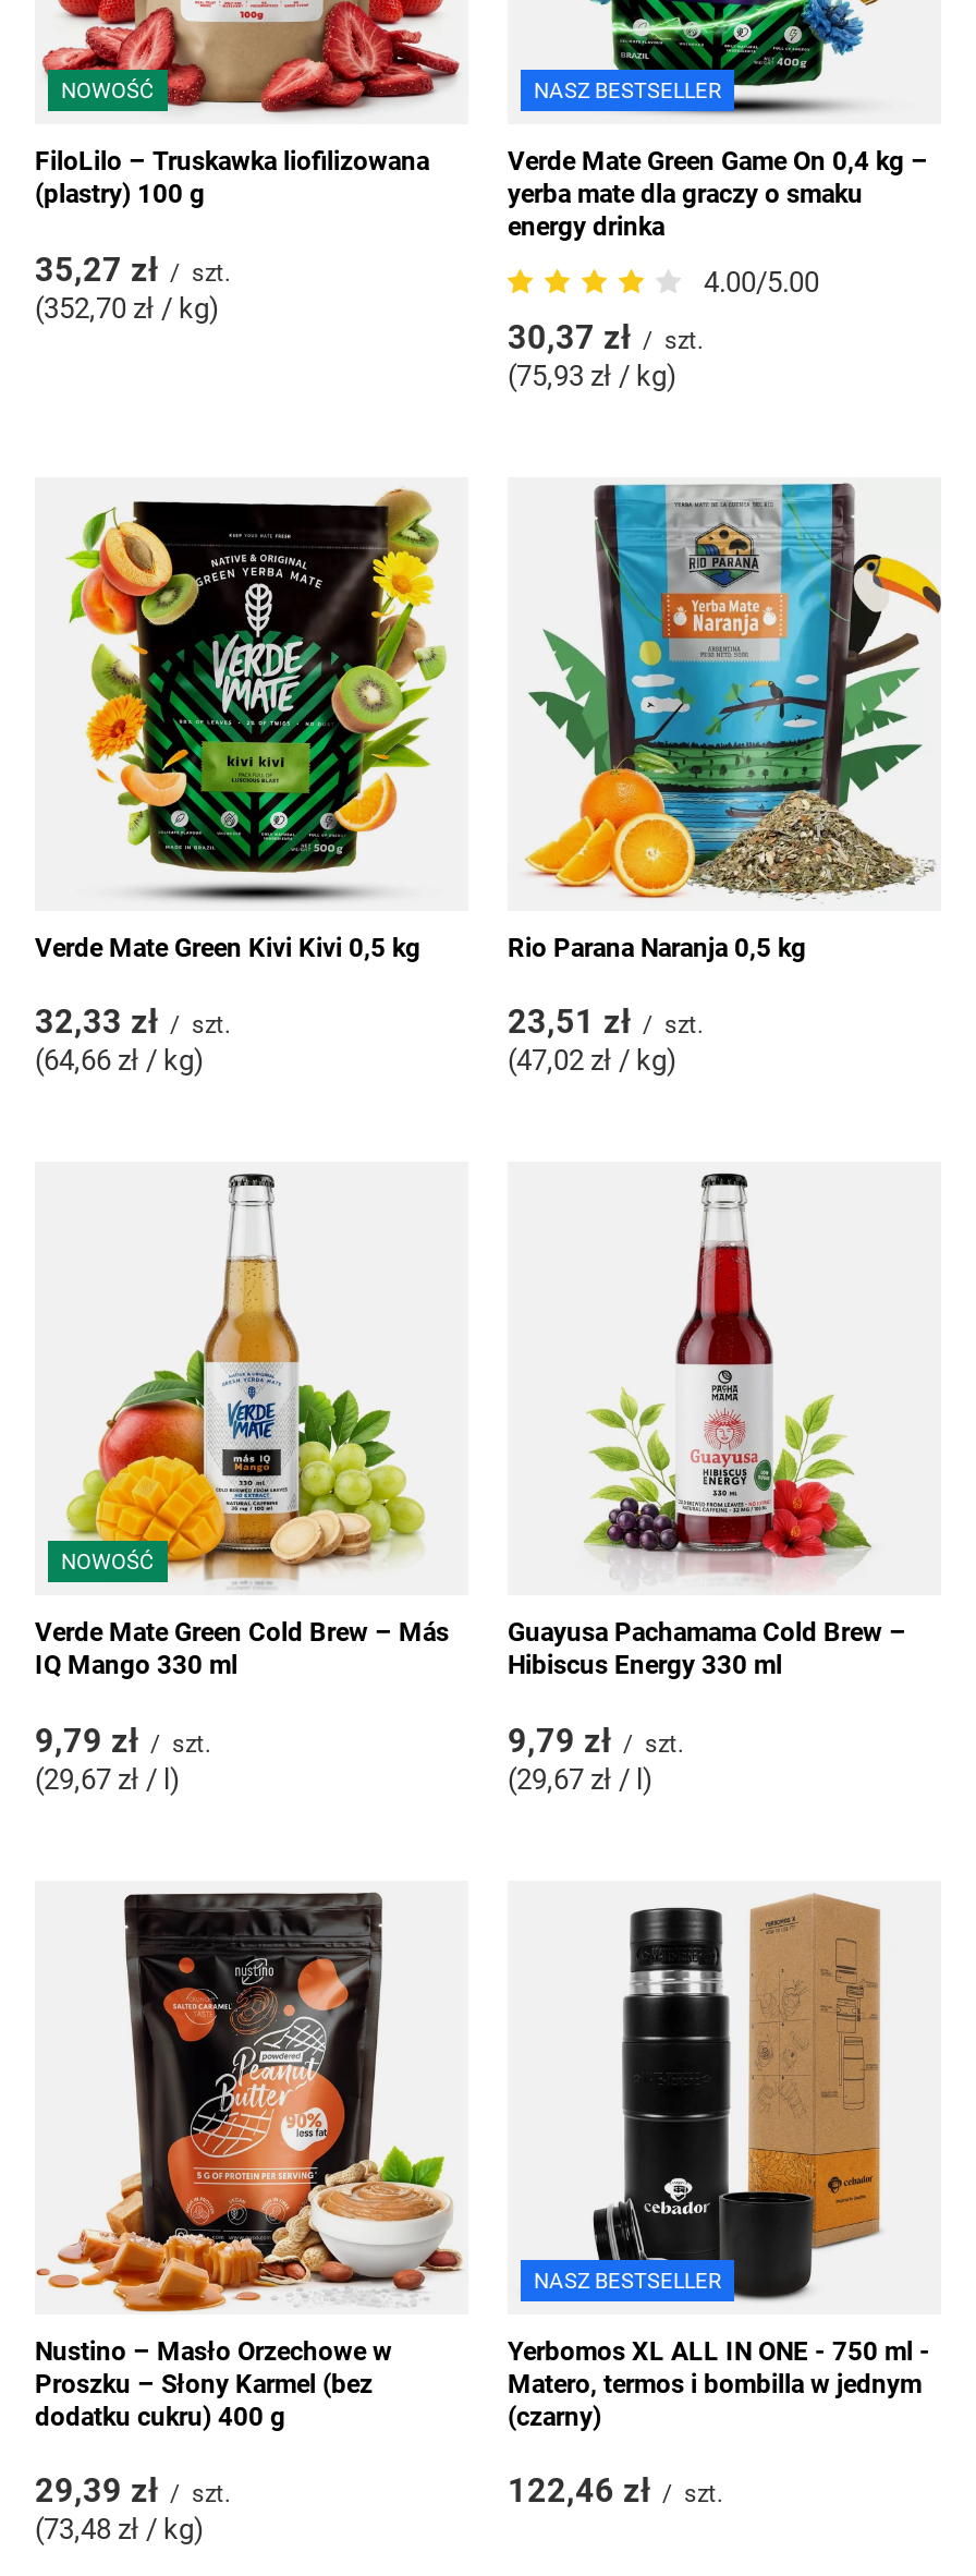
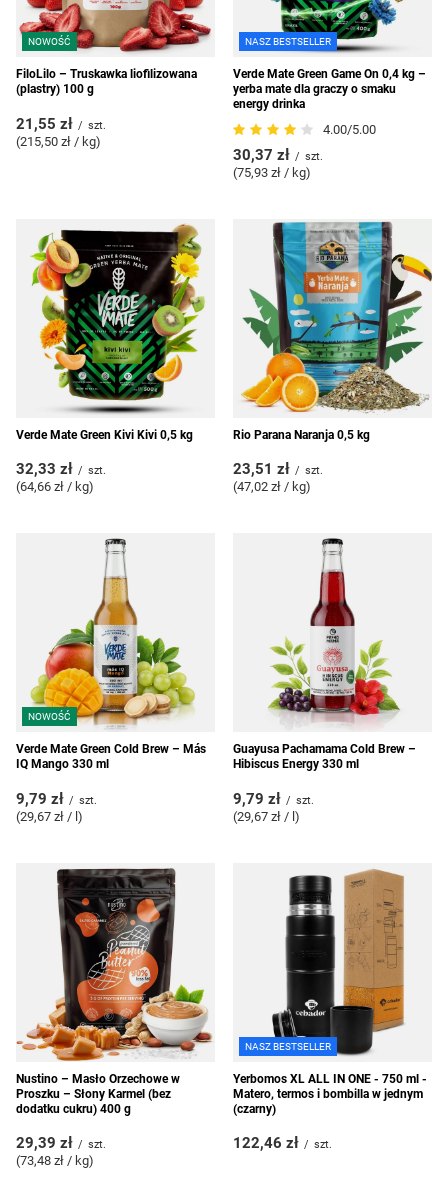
[35,250,231,289] 35,27 zł / szt. -> [16,114,106,132] 21,55 zł / szt.
[35,291,220,324] (352,70 zł / kg) -> [16,133,101,148] (215,50 zł / kg)

